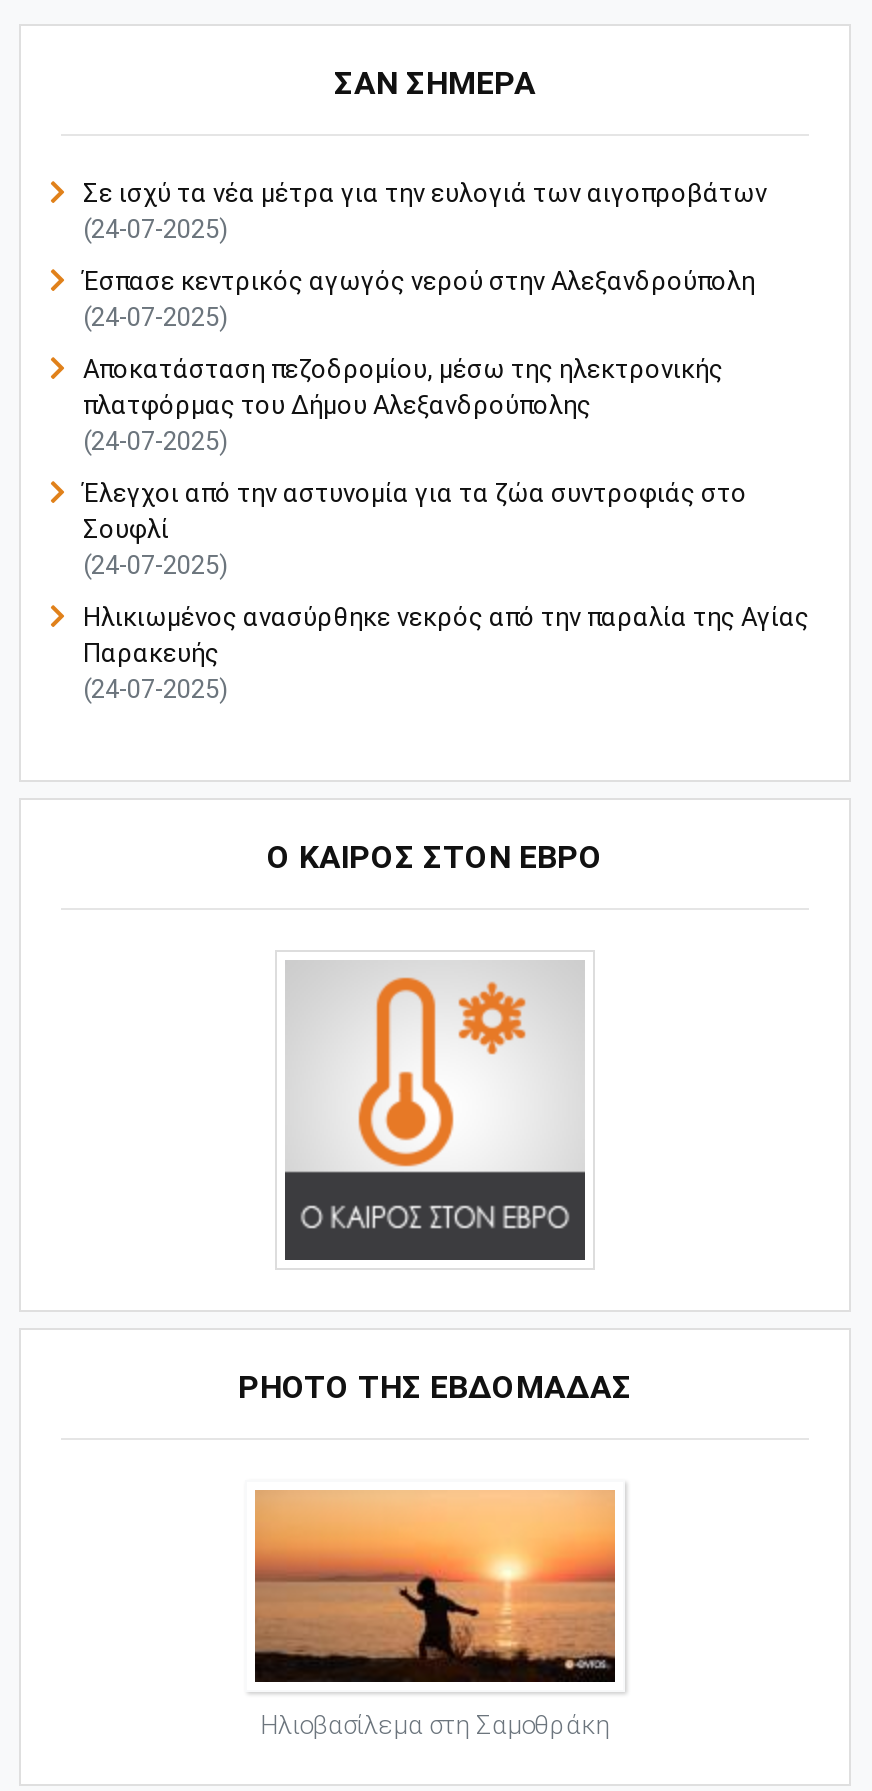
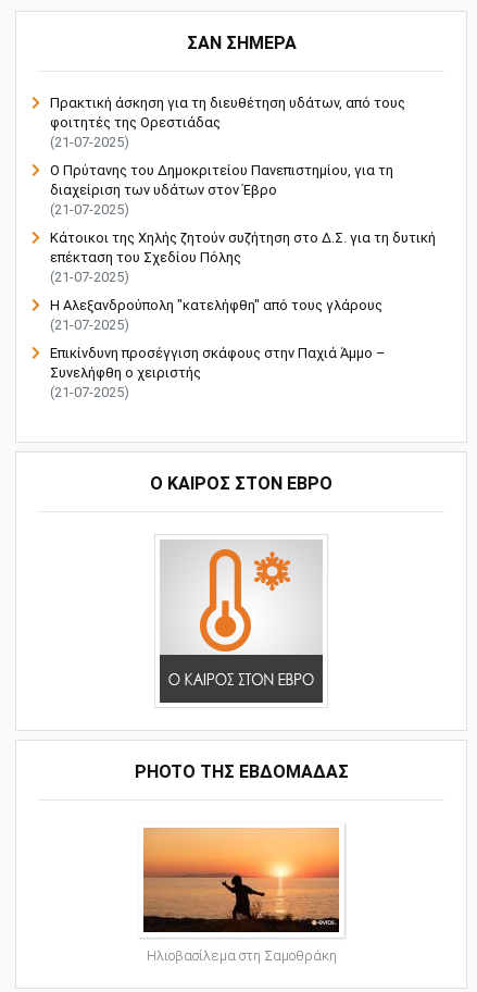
[83,177,767,243] Σε ισχύ τα νέα μέτρα για την ευλογιά των αιγοπροβάτων | (24-07-2025) -> [50,95,405,150] Πρακτική άσκηση για τη διευθέτηση υδάτων, από τους | φοιτητές της Ορεστιάδας | (21-07-2025)
[83,265,755,331] Έσπασε κεντρικός αγωγός νερού στην Αλεξανδρούπολη | (24-07-2025) -> [50,162,393,217] Ο Πρύτανης του Δημοκριτείου Πανεπιστημίου, για τη | διαχείριση των υδάτων στον Έβρο | (21-07-2025)
[83,353,723,455] Αποκατάσταση πεζοδρομίου, μέσω της ηλεκτρονικής | πλατφόρμας του Δήμου Αλεξανδρούπολης | (24-07-2025) -> [50,229,436,285] Κάτοικοι της Χηλής ζητούν συζήτηση στο Δ.Σ. για τη δυτική | επέκταση του Σχεδίου Πόλης | (21-07-2025)
[83,477,747,579] Έλεγχοι από την αστυνομία για τα ζώα συντροφιάς στο | Σουφλί | (24-07-2025) -> [50,297,382,333] Η Αλεξανδρούπολη "κατελήφθη" από τους γλάρους | (21-07-2025)
[83,601,809,703] Ηλικιωμένος ανασύρθηκε νεκρός από την παραλία της Αγίας | Παρακευής | (24-07-2025) -> [50,345,385,400] Επικίνδυνη προσέγγιση σκάφους στην Παχιά Άμμο – | Συνελήφθη ο χειριστής | (21-07-2025)

